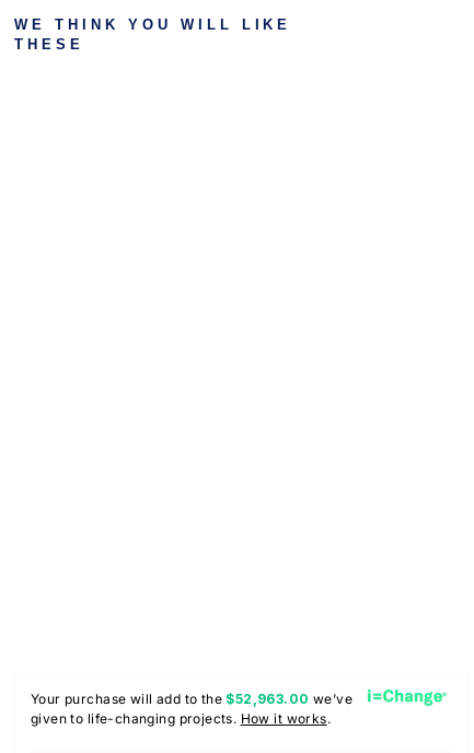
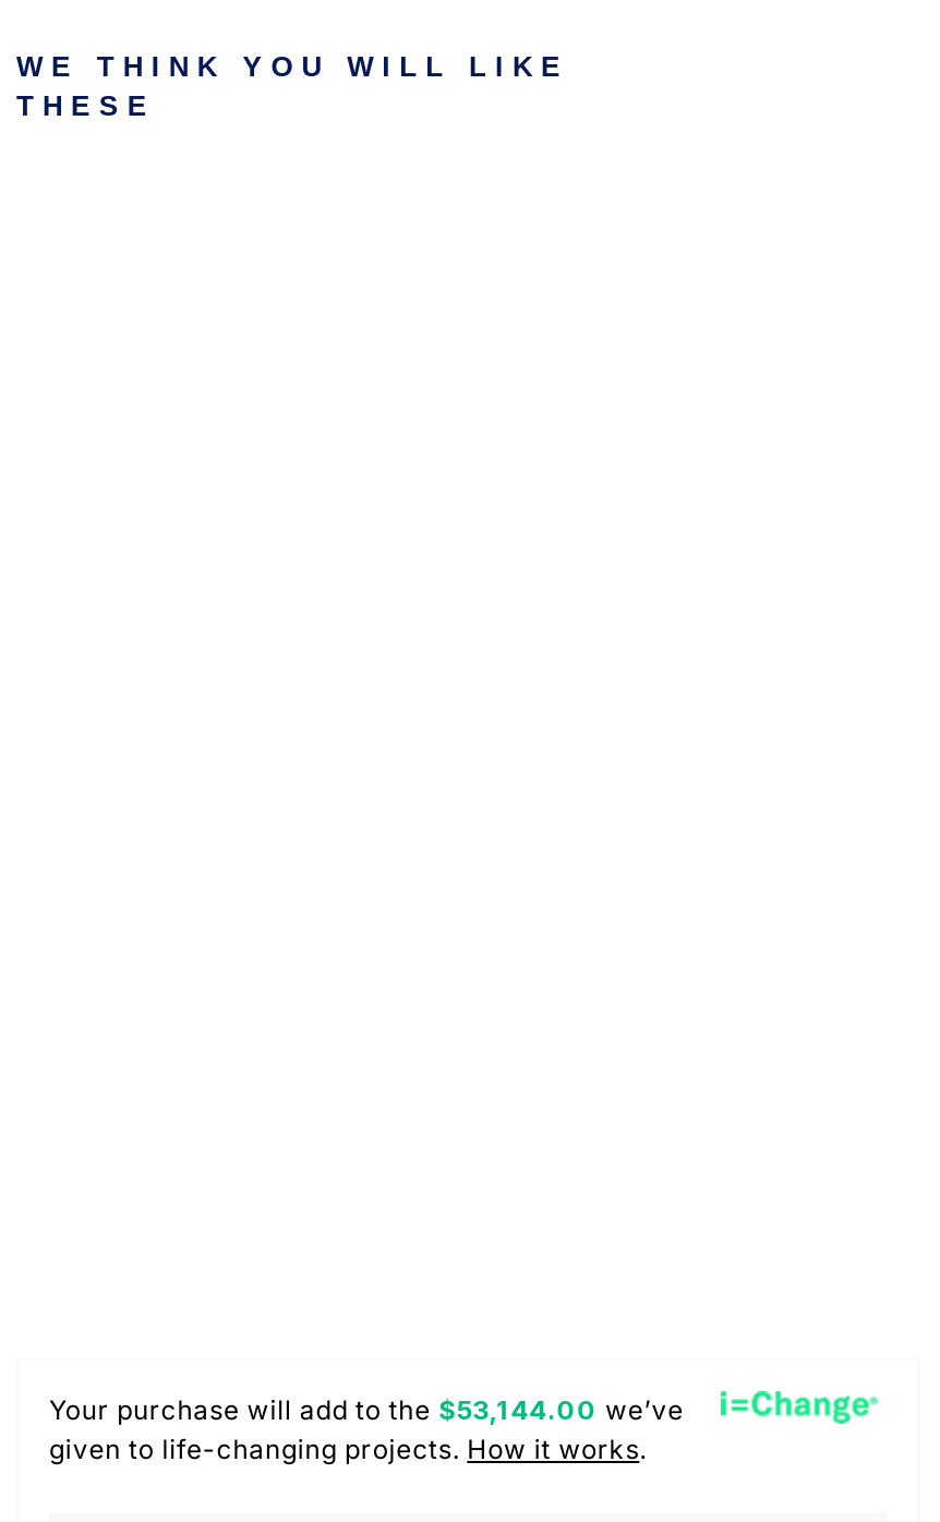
[31,690,352,707] Your purchase will add to the $52,963.00 we’ve -> [49,1392,684,1425] Your purchase will add to the $53,144.00 we’ve

